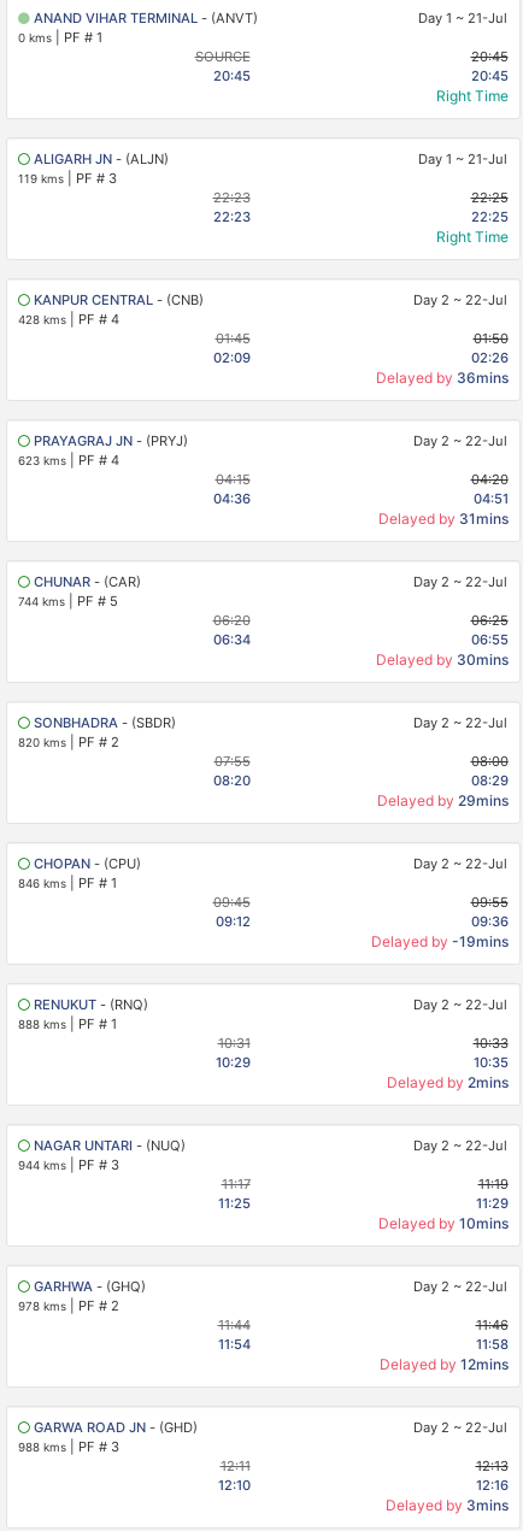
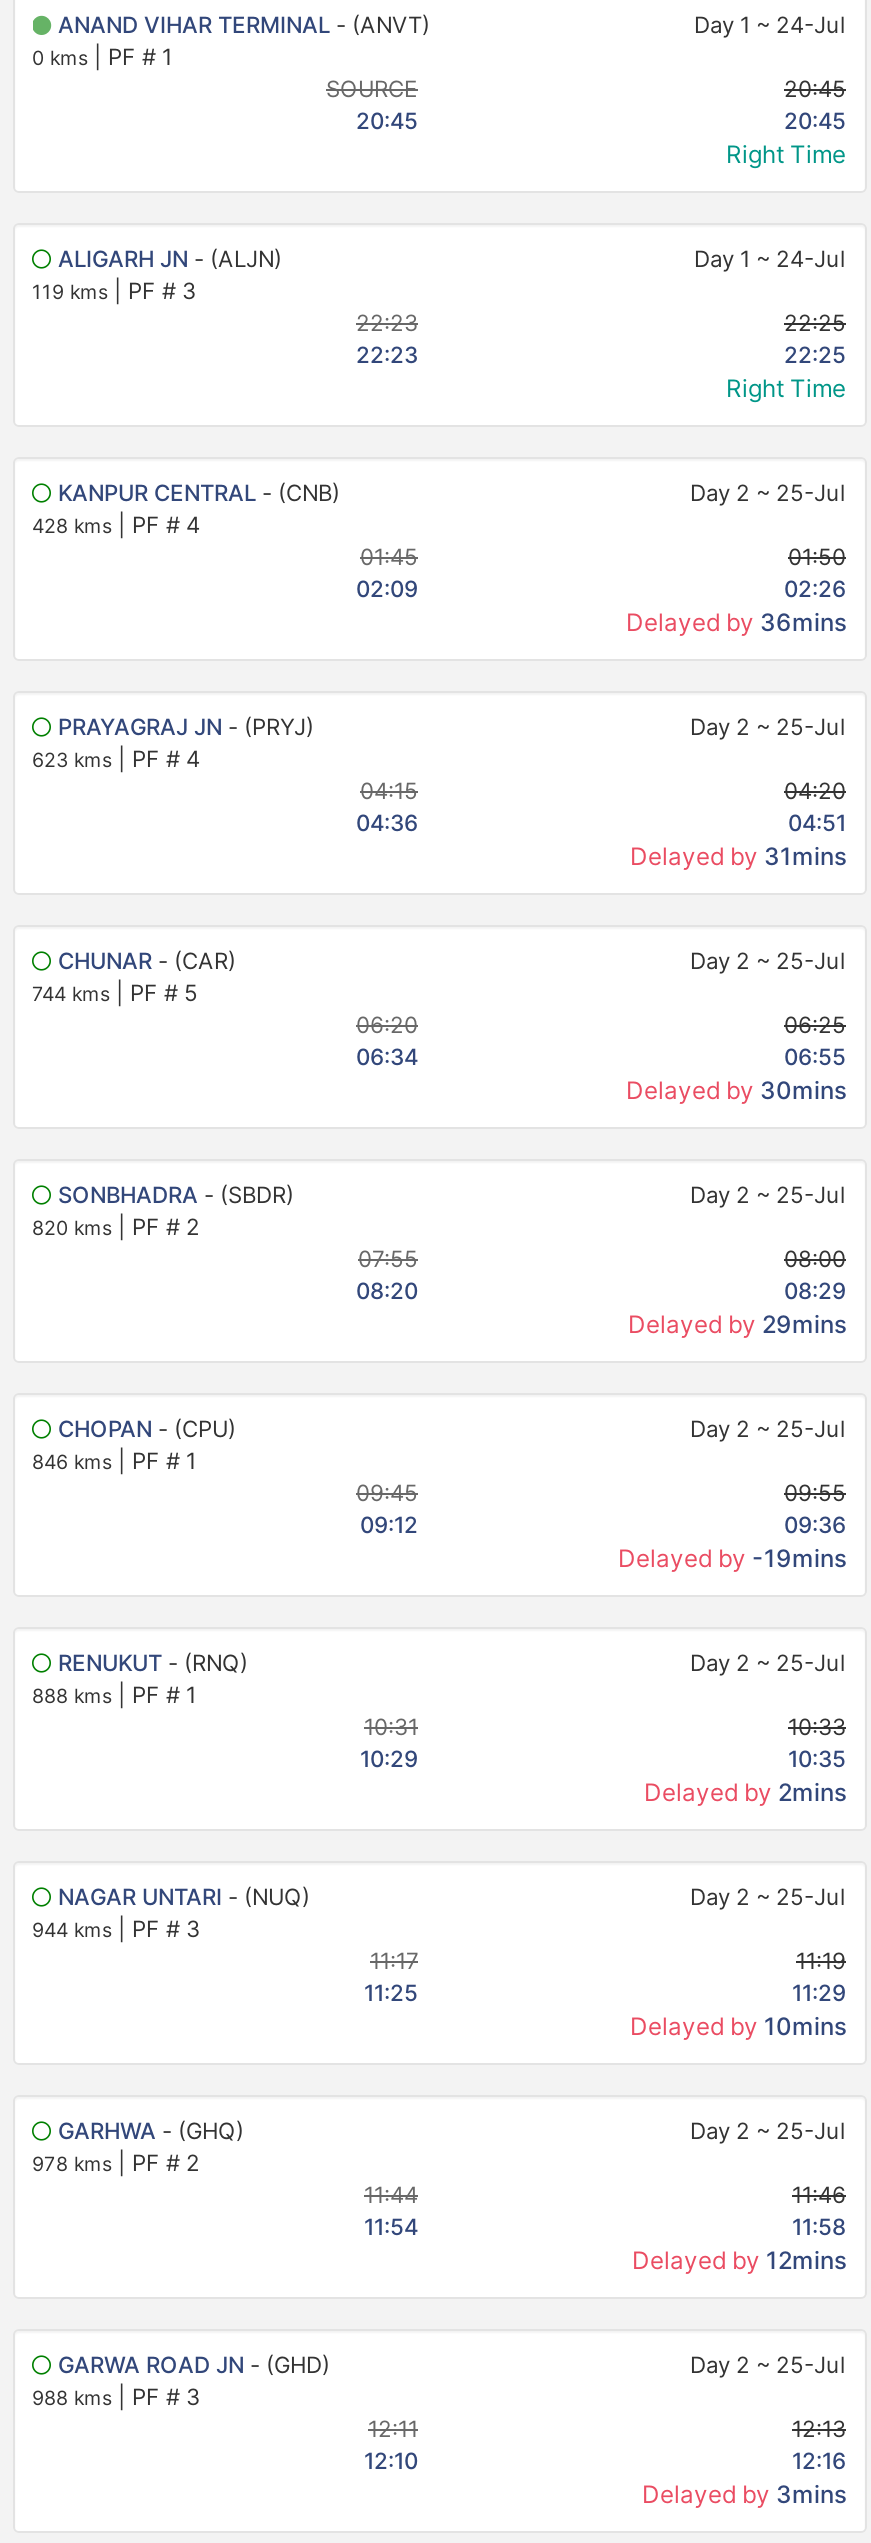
[419,9,508,26] Day 1 ~ 21-Jul -> [694,10,846,38] Day 1 ~ 24-Jul
[419,150,508,167] Day 1 ~ 21-Jul -> [694,244,846,272] Day 1 ~ 24-Jul
[414,291,508,308] Day 2 ~ 22-Jul -> [690,478,846,506] Day 2 ~ 25-Jul
[414,432,508,449] Day 2 ~ 22-Jul -> [690,712,846,740] Day 2 ~ 25-Jul
[414,573,508,590] Day 2 ~ 22-Jul -> [690,946,846,974] Day 2 ~ 25-Jul
[414,714,508,731] Day 2 ~ 22-Jul -> [690,1180,846,1208] Day 2 ~ 25-Jul
[414,855,508,872] Day 2 ~ 22-Jul -> [690,1414,846,1442] Day 2 ~ 25-Jul
[414,996,508,1012] Day 2 ~ 22-Jul -> [690,1648,846,1676] Day 2 ~ 25-Jul
[414,1137,508,1153] Day 2 ~ 22-Jul -> [690,1882,846,1910] Day 2 ~ 25-Jul
[414,1277,508,1294] Day 2 ~ 22-Jul -> [690,2116,846,2144] Day 2 ~ 25-Jul
[414,1418,508,1435] Day 2 ~ 22-Jul -> [690,2350,846,2378] Day 2 ~ 25-Jul

